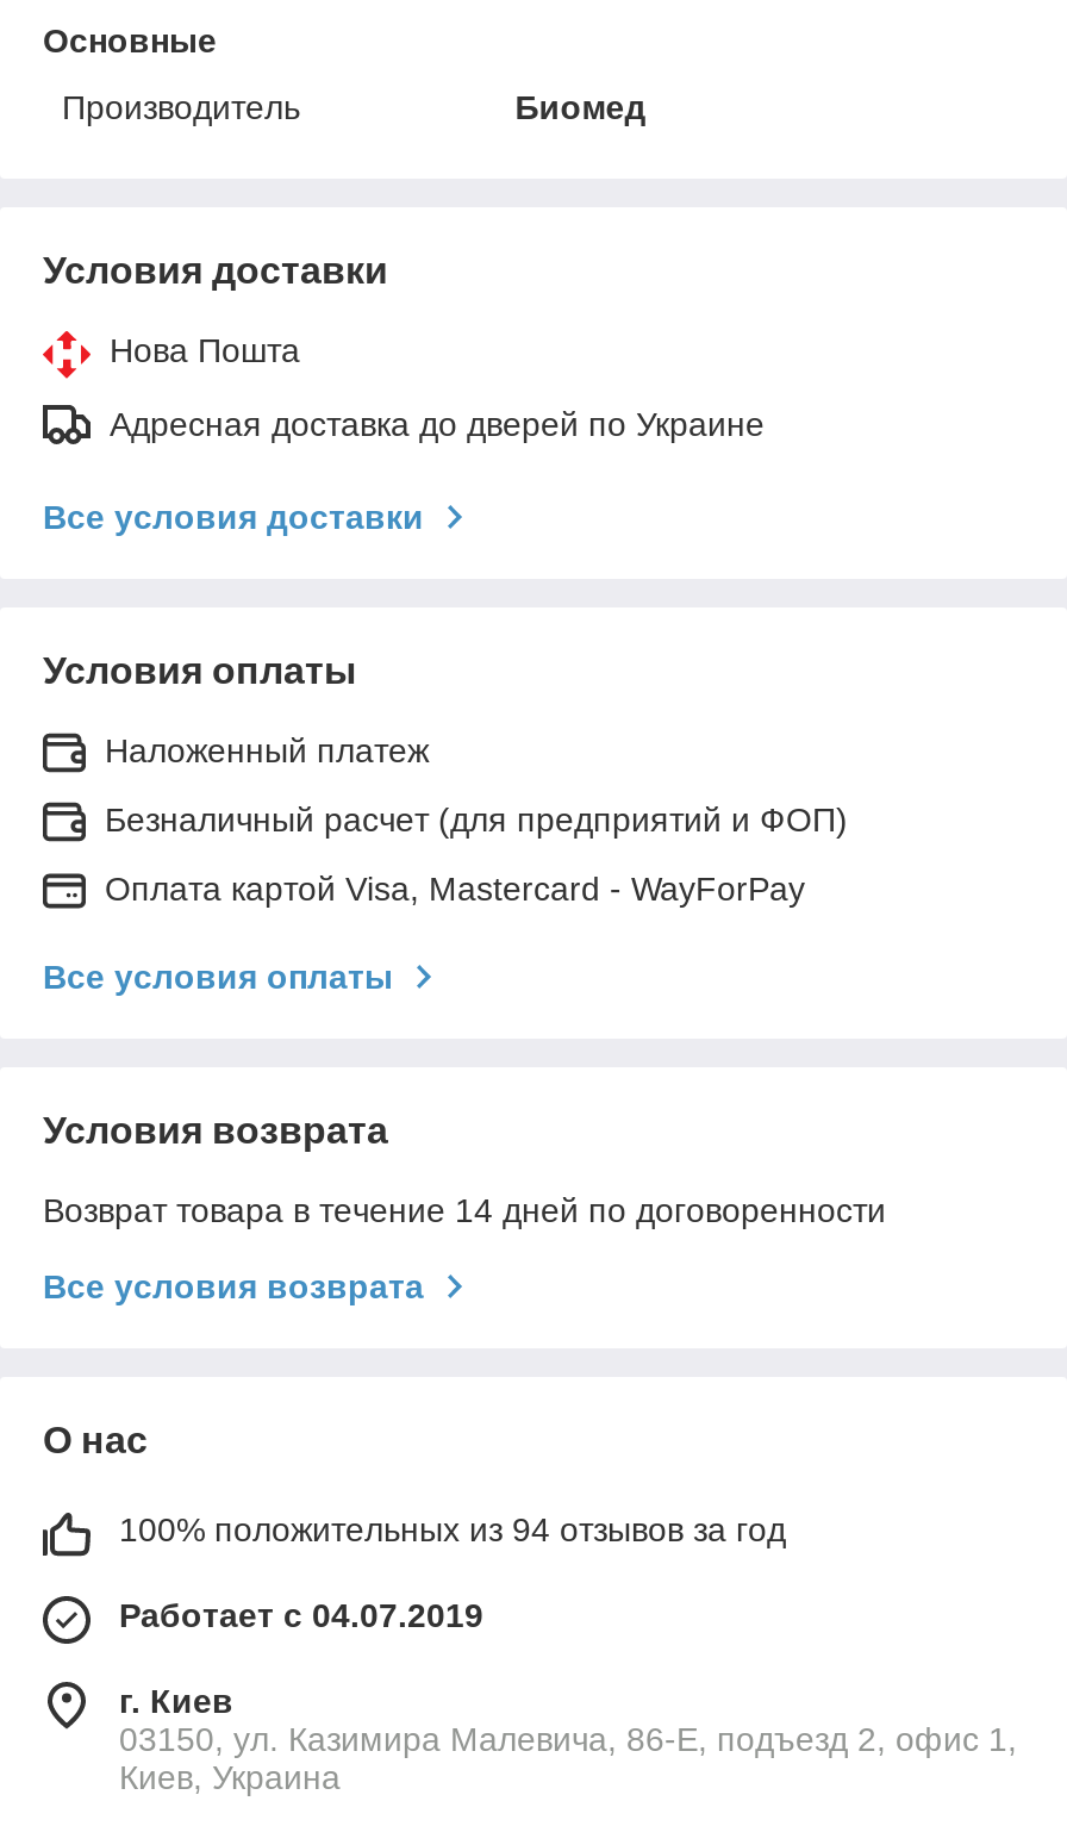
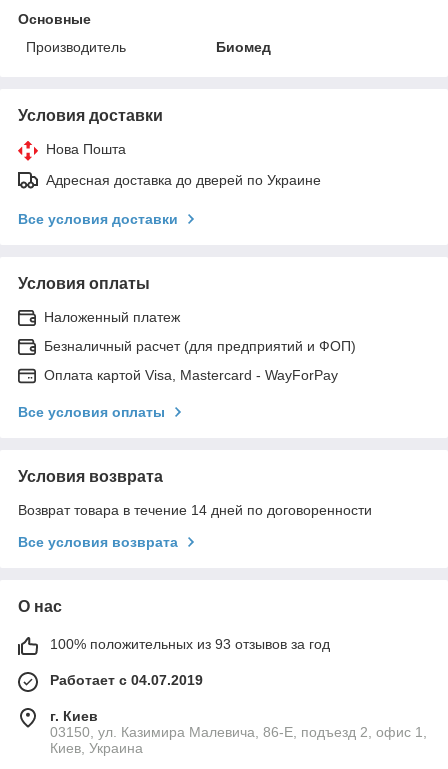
[119,1510,786,1548] 100% положительных из 94 отзывов за год -> [50,636,330,652] 100% положительных из 93 отзывов за год

